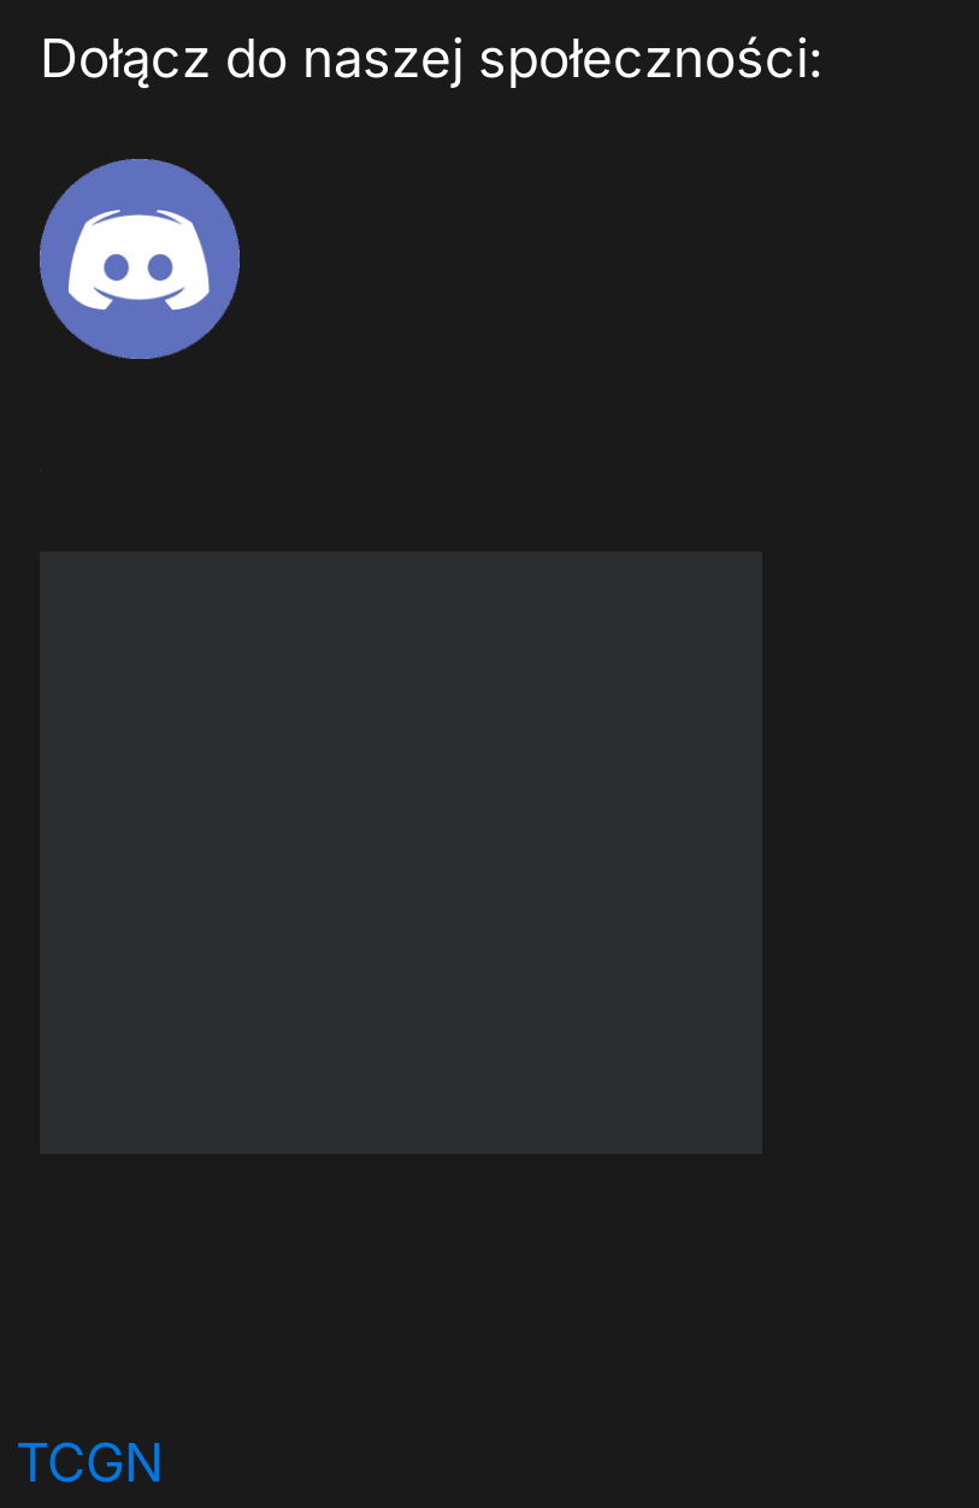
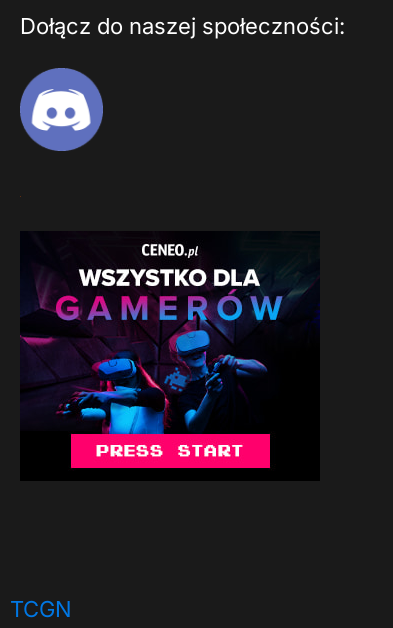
none -> [21,232,319,480] [image]

